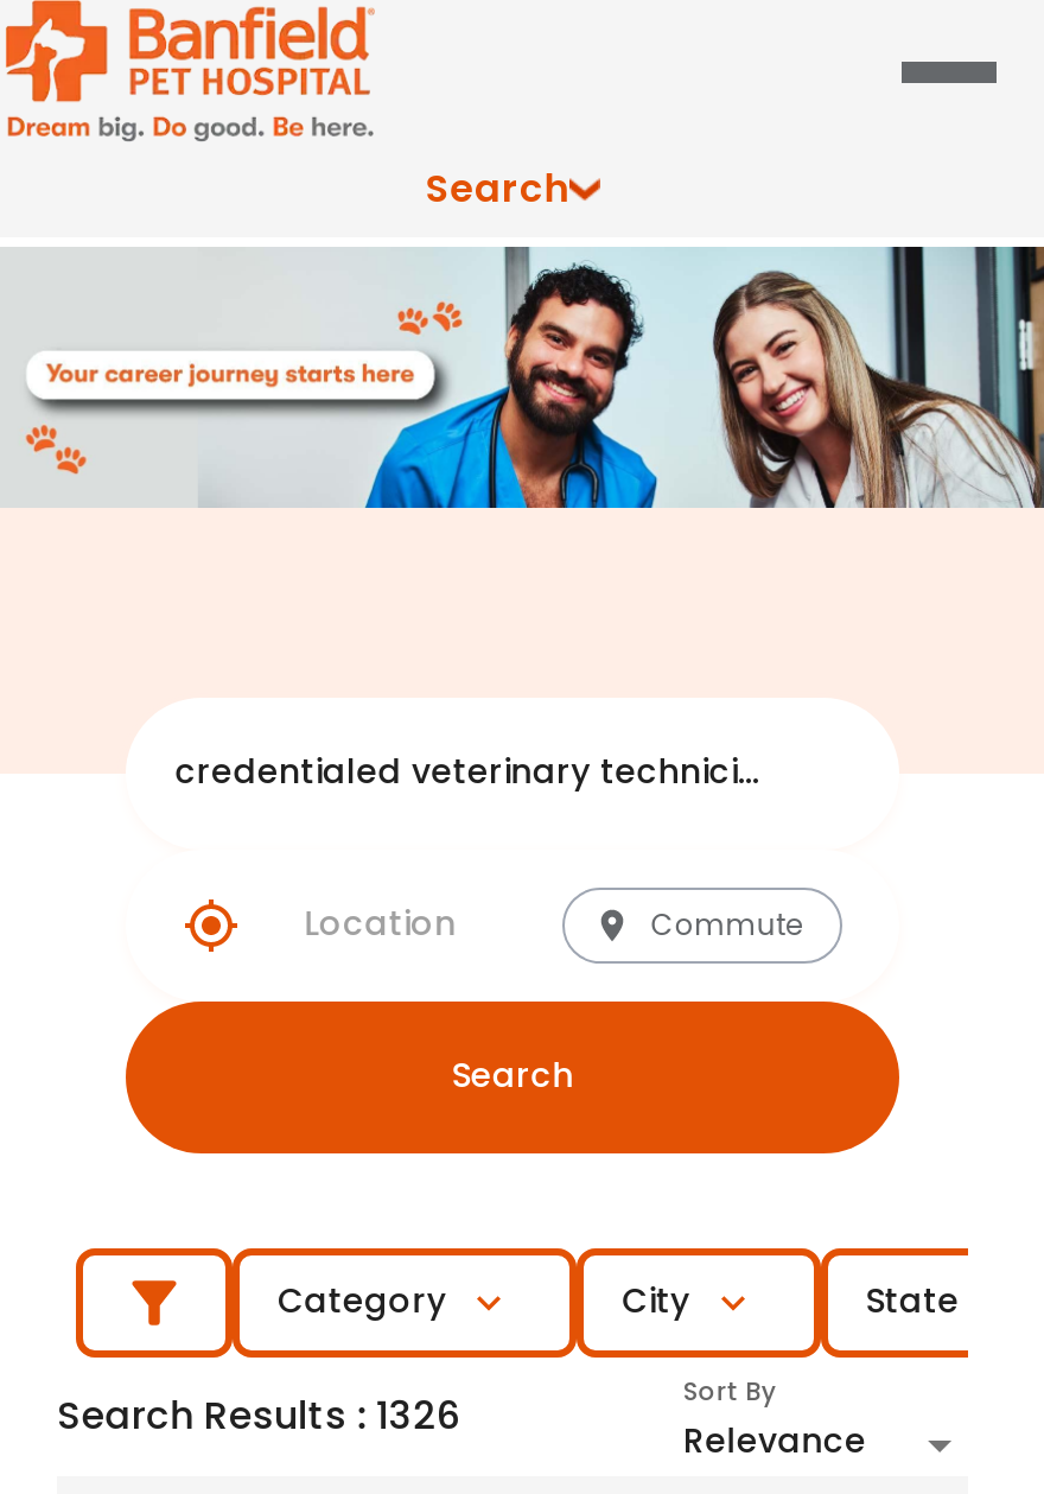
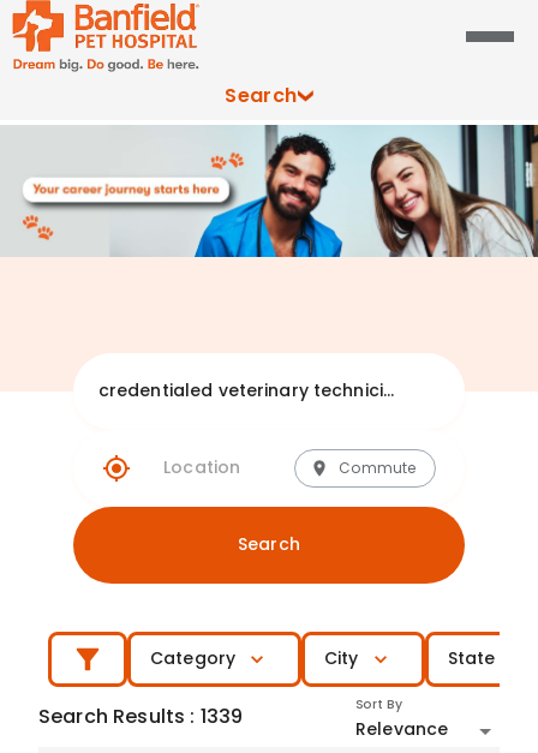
[57,1389,461,1443] Search Results: 1326 -> [38,703,243,730] Search Results: 1339

